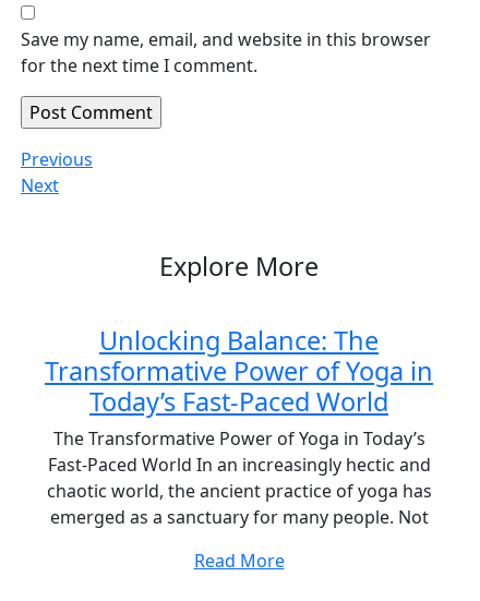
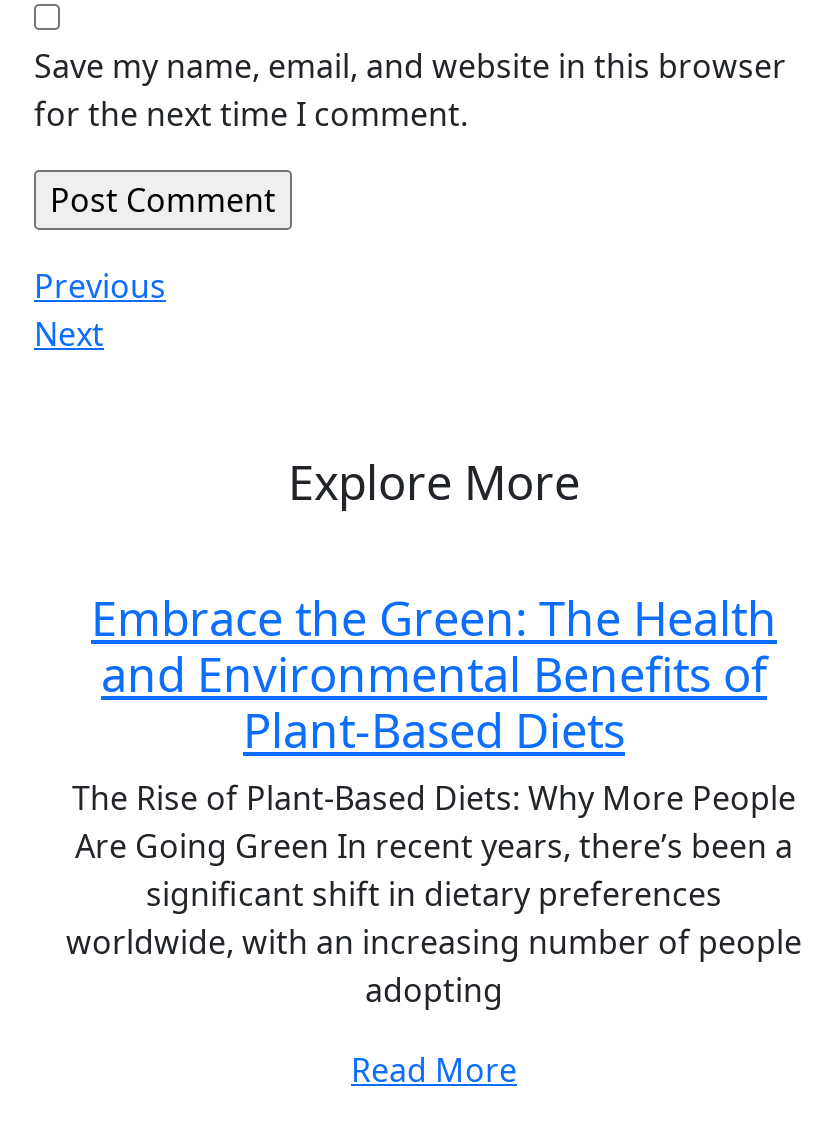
[45,323,433,529] Unlocking Balance: The | Transformative Power of Yoga in | Today’s Fast-Paced World | The Transformative Power of Yoga in Today’s | Fast-Paced World In an increasingly hectic and | chaotic world, the ancient practice of yoga has | emerged as a sanctuary for many people. Not -> [66,586,802,1012] Embrace the Green: The Health | and Environmental Benefits of | Plant-Based Diets | The Rise of Plant-Based Diets: Why More People | Are Going Green In recent years, there’s been a | significant shift in dietary preferences | worldwide, with an increasing number of people | adopting

